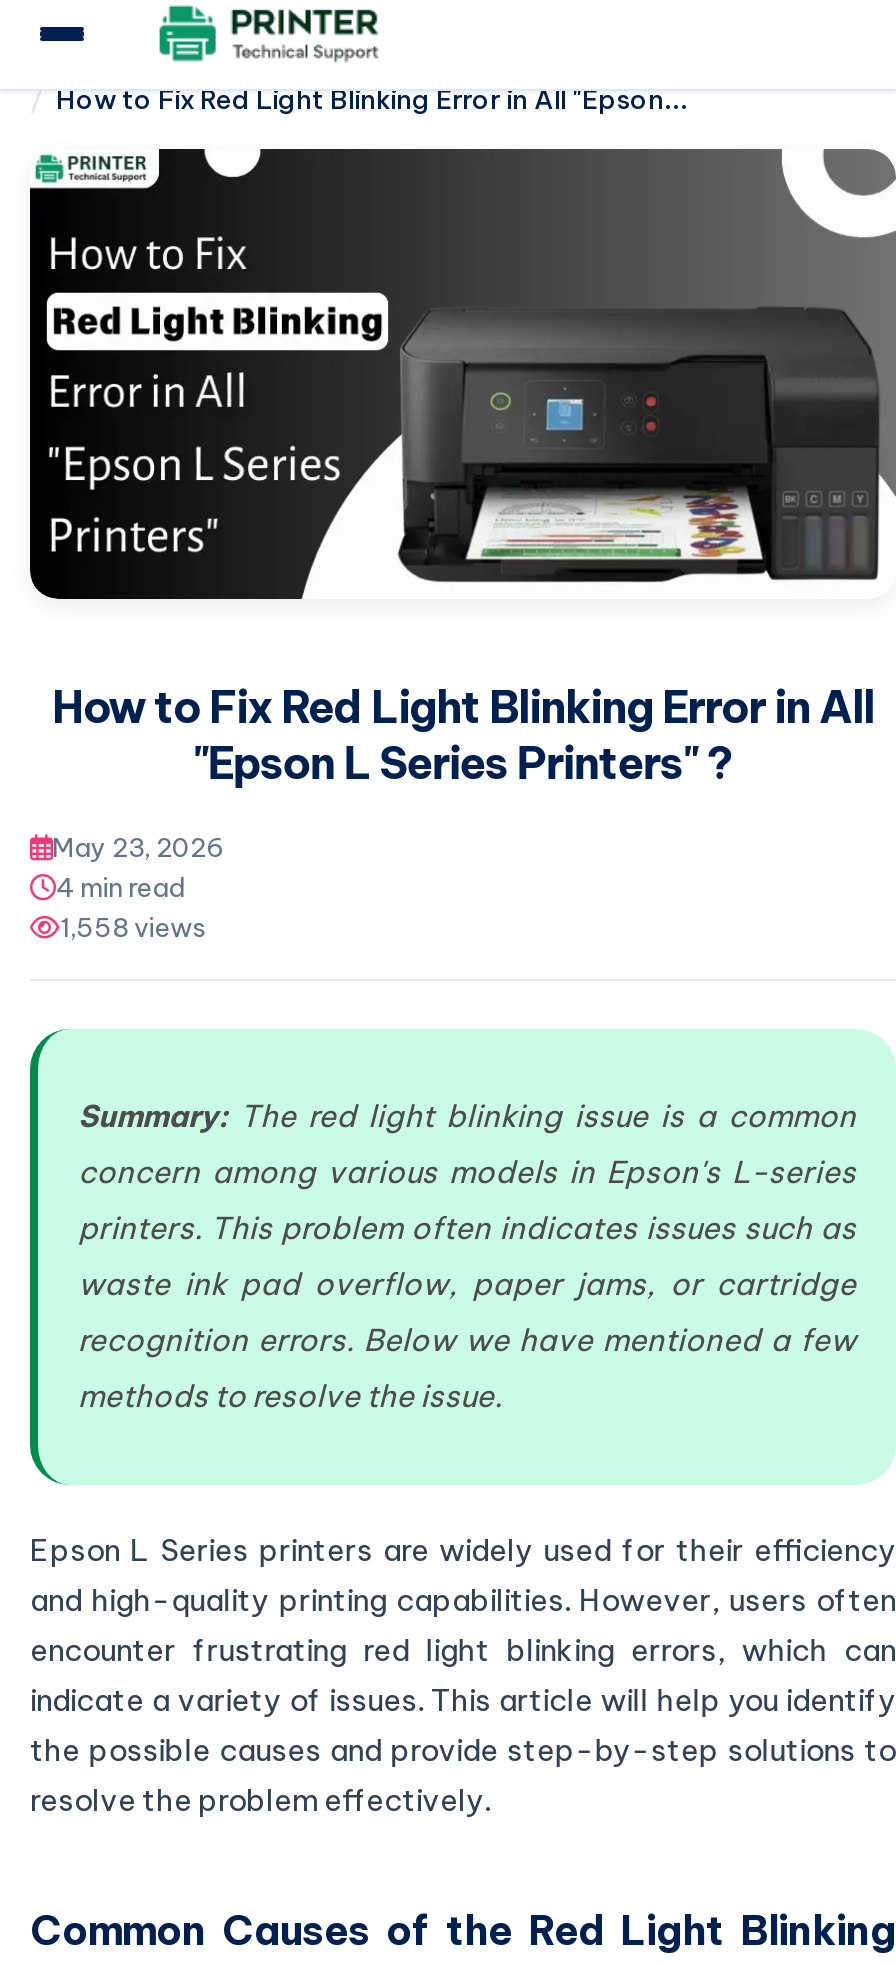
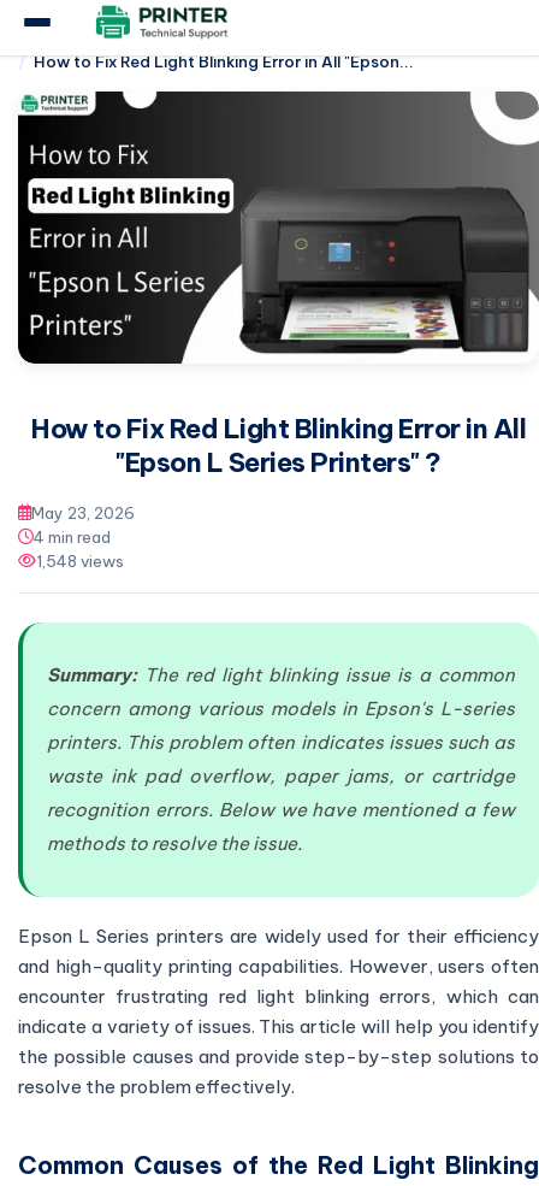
[60,911,206,943] 1,558 views -> [36,551,124,570] 1,548 views

